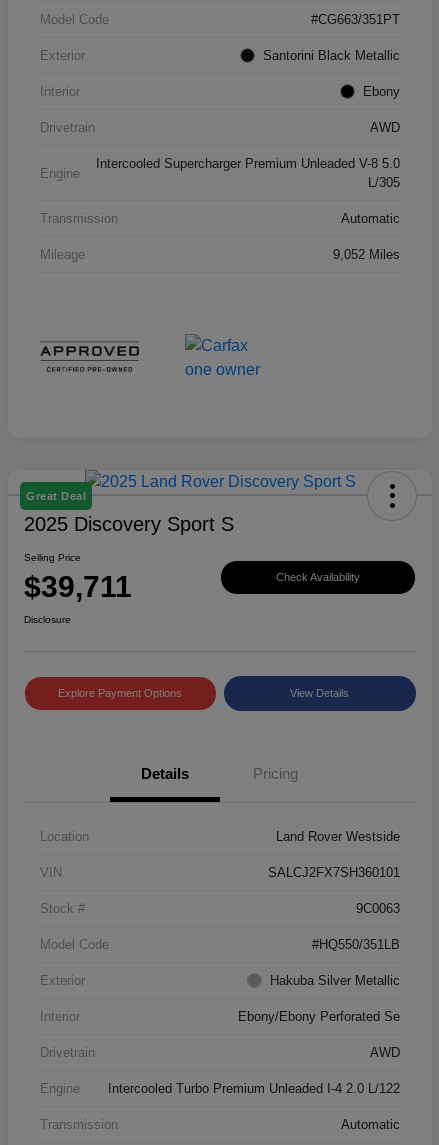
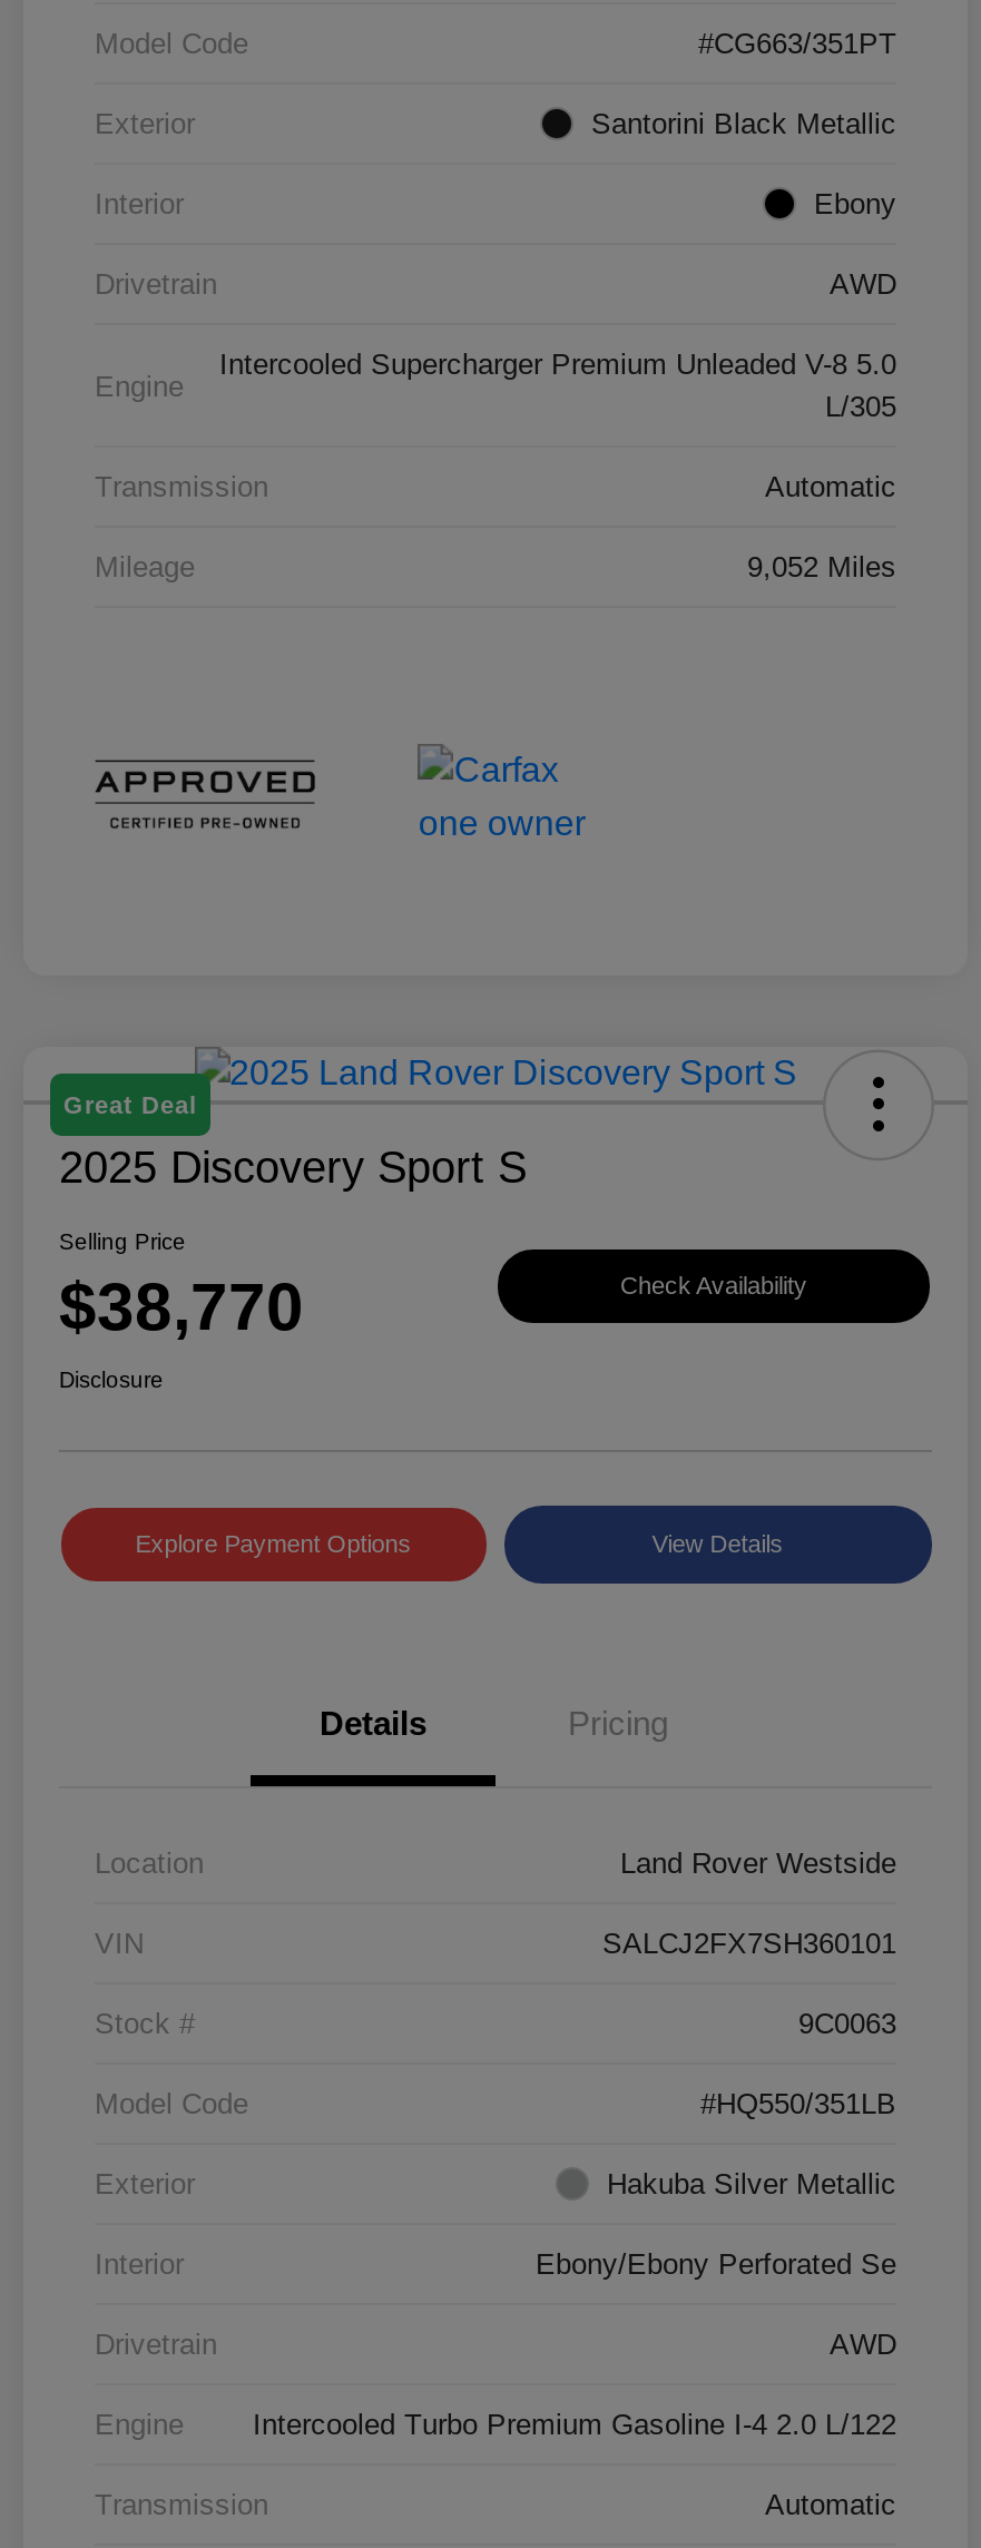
[24,570,132,603] $39,711 -> [59,1270,304,1344] $38,770
[108,1081,400,1096] Intercooled Turbo Premium Unleaded I-4 2.0 L/122 -> [253,2408,896,2442] Intercooled Turbo Premium Gasoline I-4 2.0 L/122

